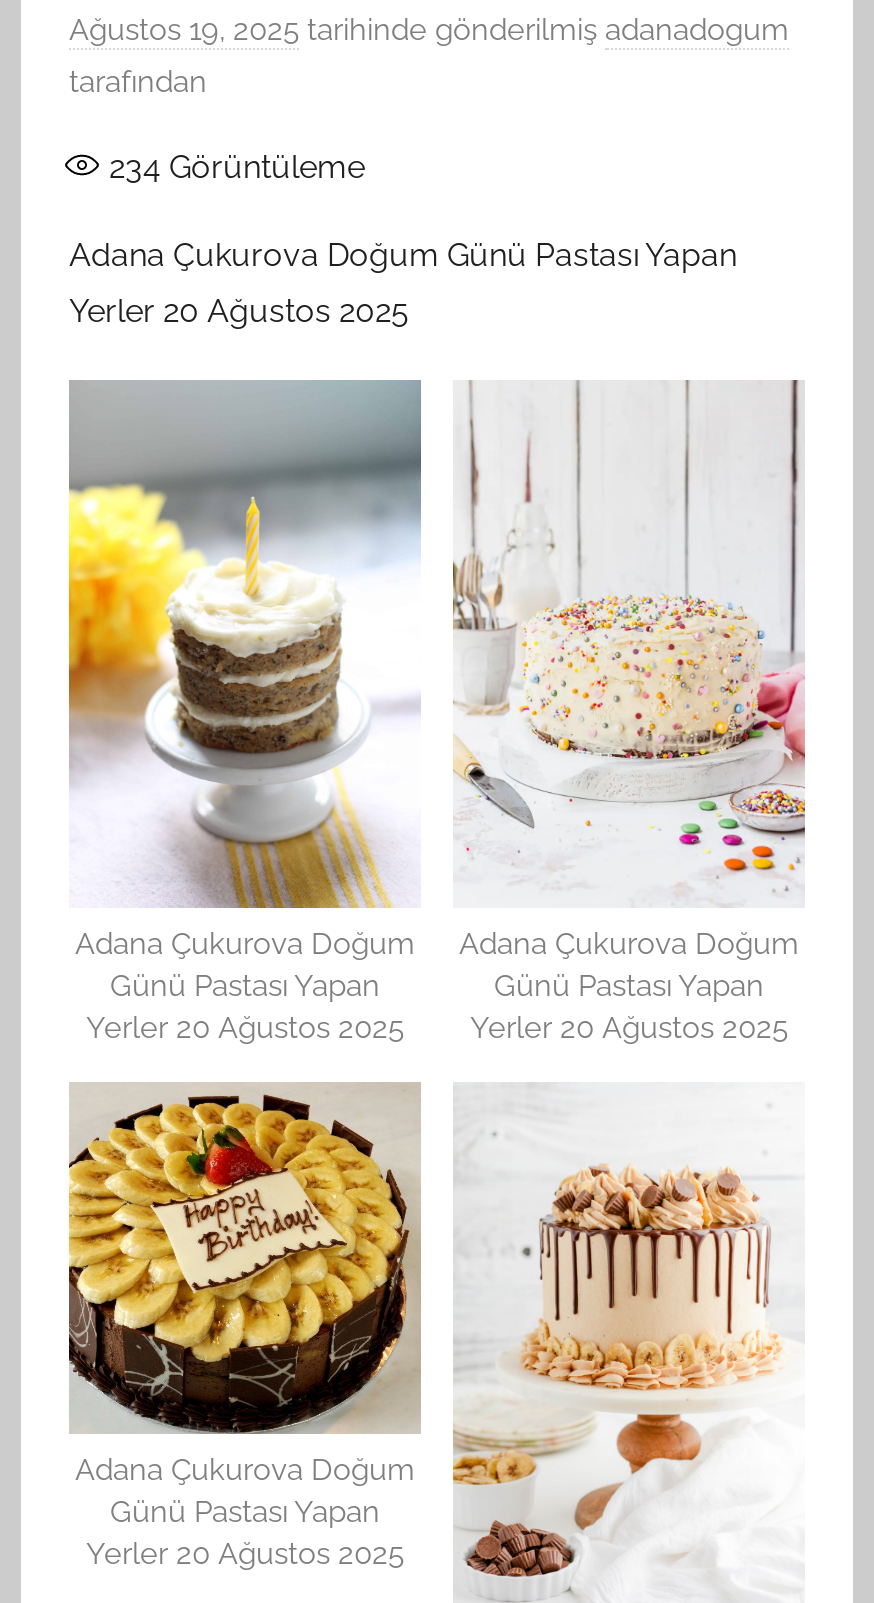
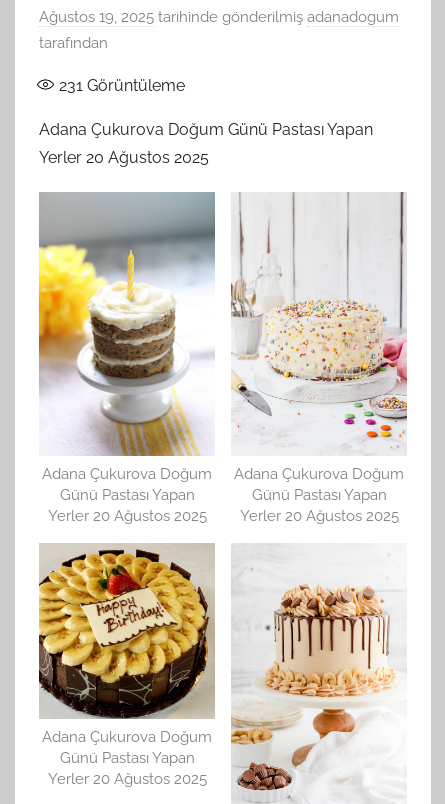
[109,147,365,185] 234 Görüntüleme -> [59,76,185,95] 231 Görüntüleme

